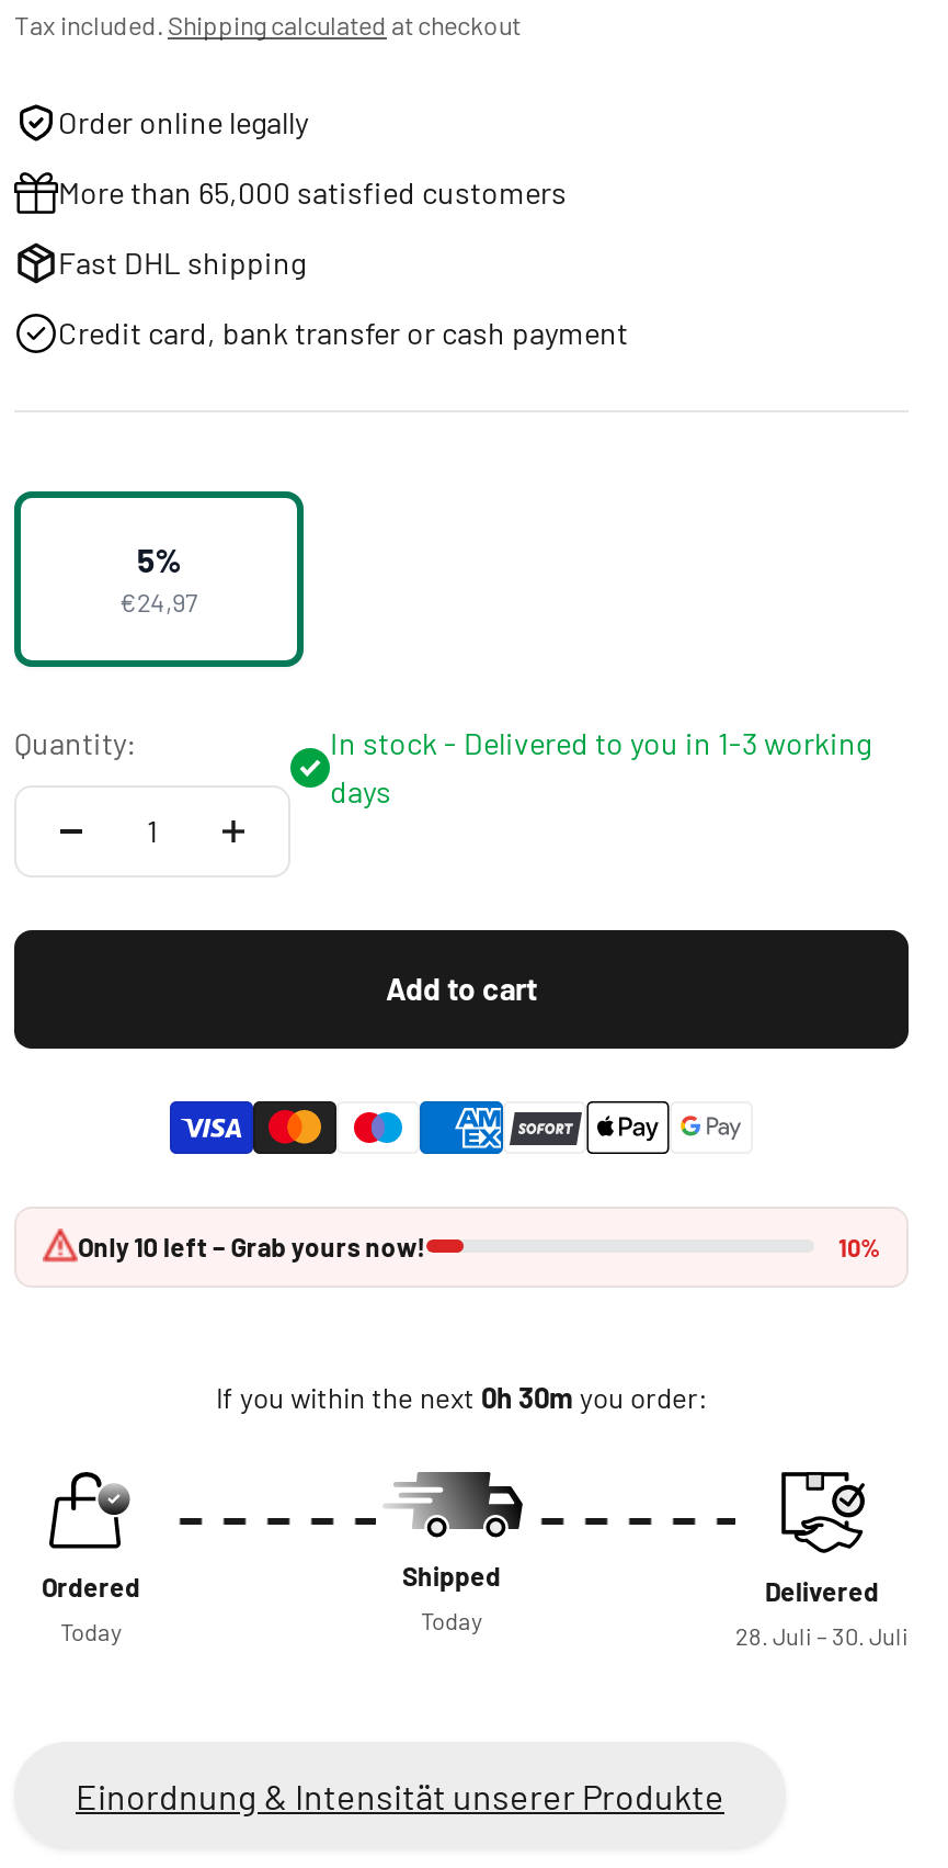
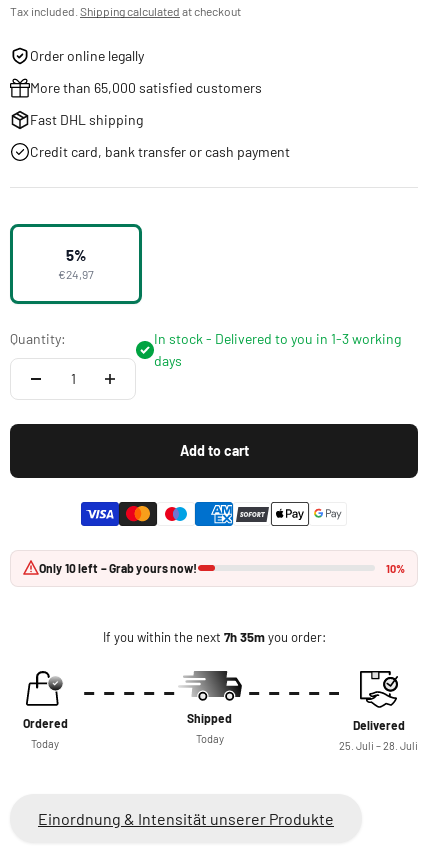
[216,1379,707,1415] If you within the next 0h 30m you order: -> [102,629,325,645] If you within the next 7h 35m you order:
[735,1621,909,1649] 28. Juli – 30. Juli -> [339,739,418,752] 25. Juli – 28. Juli

